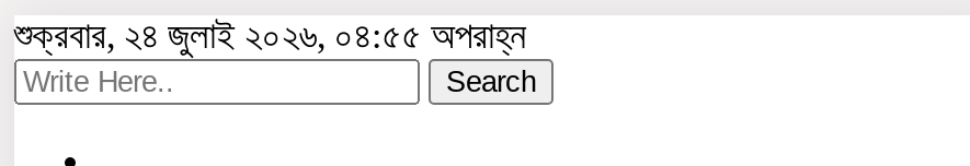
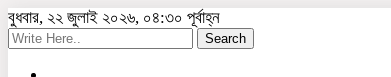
[14,15,527,57] শুক্রবার, ২৪ জুলাই ২০২৬, ০৪:৫৫ অপরাহ্ন -> [8,8,220,27] বুধবার, ২২ জুলাই ২০২৬, ০৪:৩০ পূর্বাহ্ন

